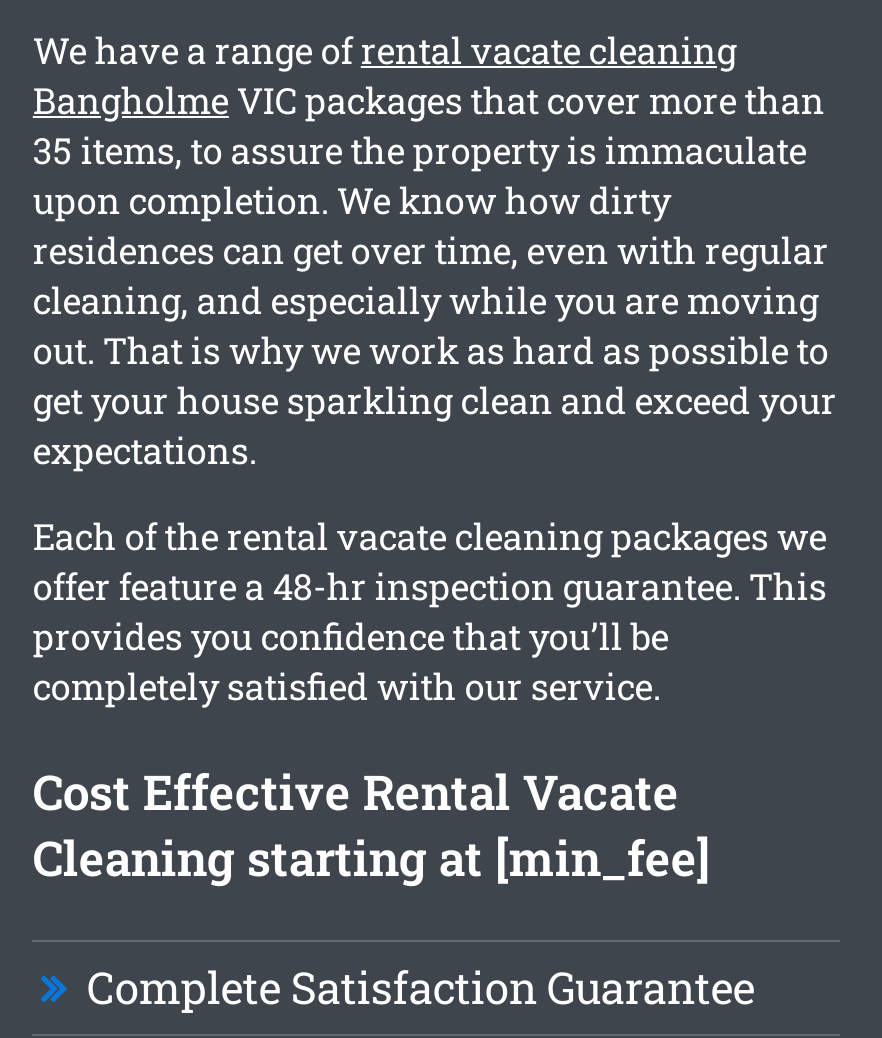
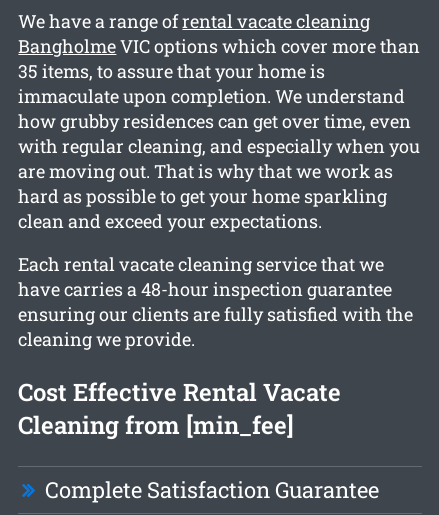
[33,76,837,474] Bangholme VIC packages that cover more than | 35 items, to assure the property is immaculate | upon completion. We know how dirty | residences can get over time, even with regular | cleaning, and especially while you are moving | out. That is why we work as hard as possible to | get your house sparkling clean and exceed your | expectations. -> [18,34,420,233] Bangholme VIC options which cover more than | 35 items, to assure that your home is | immaculate upon completion. We understand | how grubby residences can get over time, even | with regular cleaning, and especially when you | are moving out. That is why that we work as | hard as possible to get your home sparkling | clean and exceed your expectations.
[33,512,827,710] Each of the rental vacate cleaning packages we | offer feature a 48-hr inspection guarantee. This | provides you confidence that you’ll be | completely satisfied with our service. -> [18,252,413,351] Each rental vacate cleaning service that we | have carries a 48-hour inspection guarantee | ensuring our clients are fully satisfied with the | cleaning we provide.
[33,826,711,890] Cleaning starting at [min_fee] -> [18,409,294,441] Cleaning from [min_fee]

